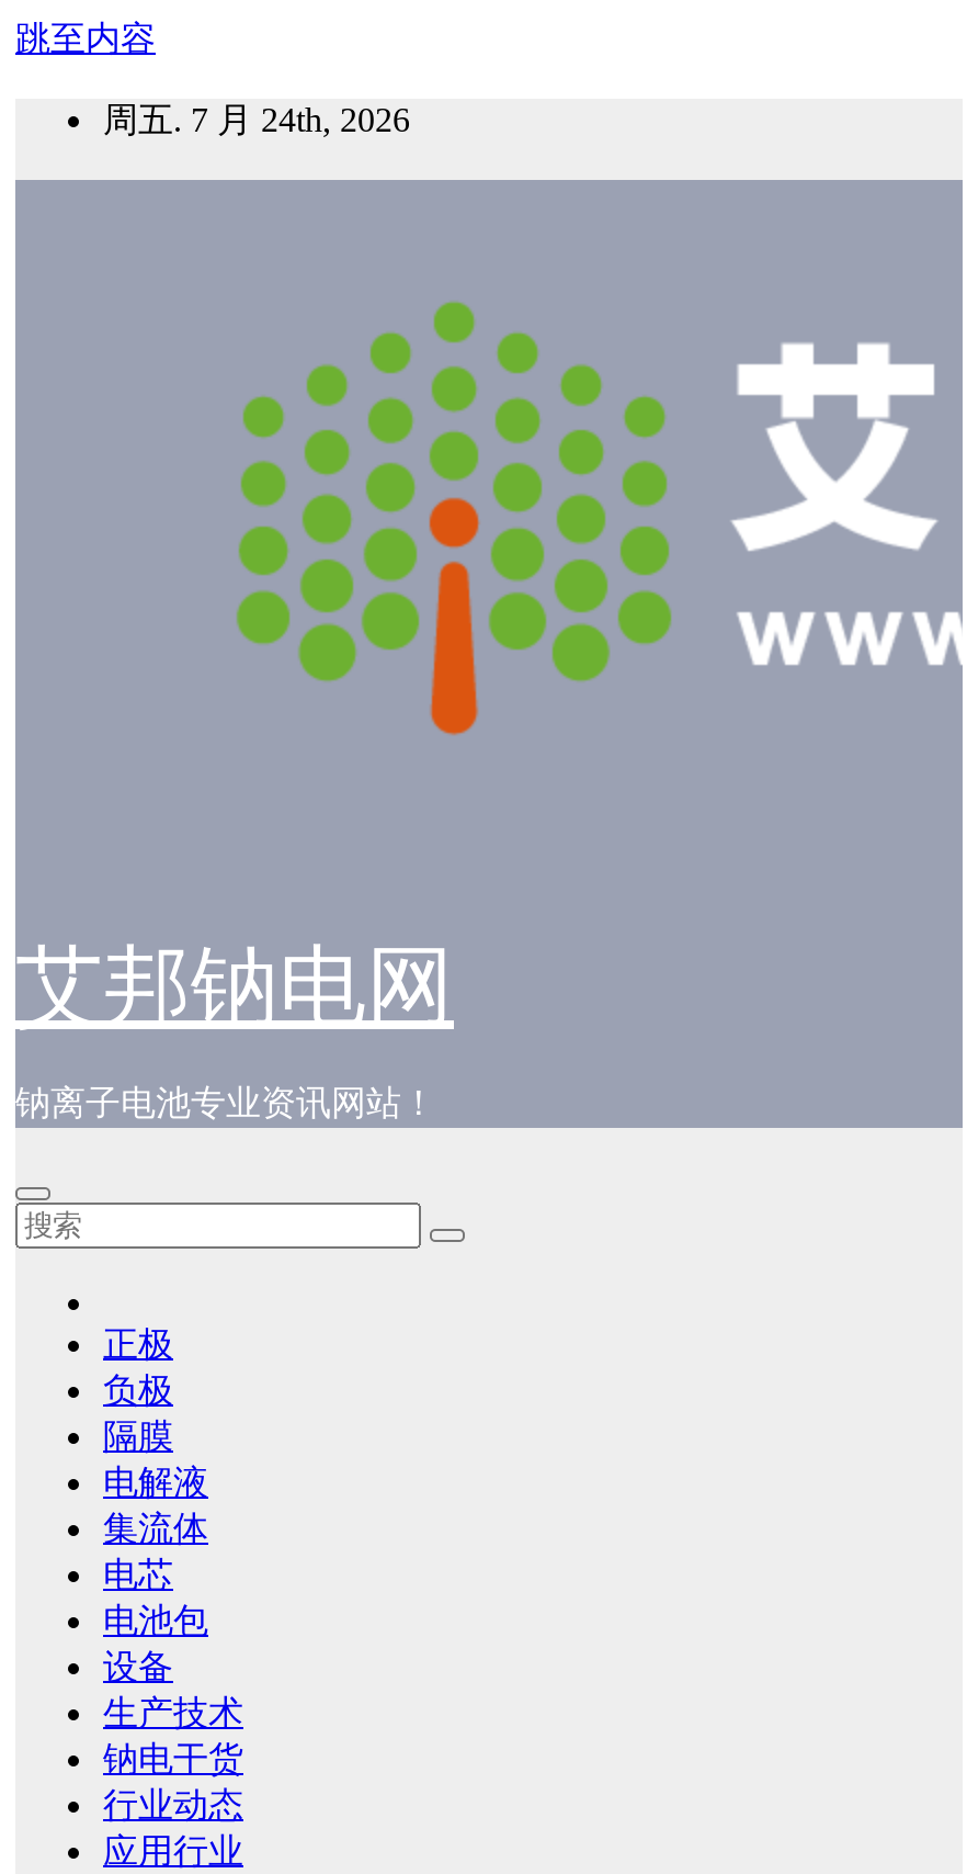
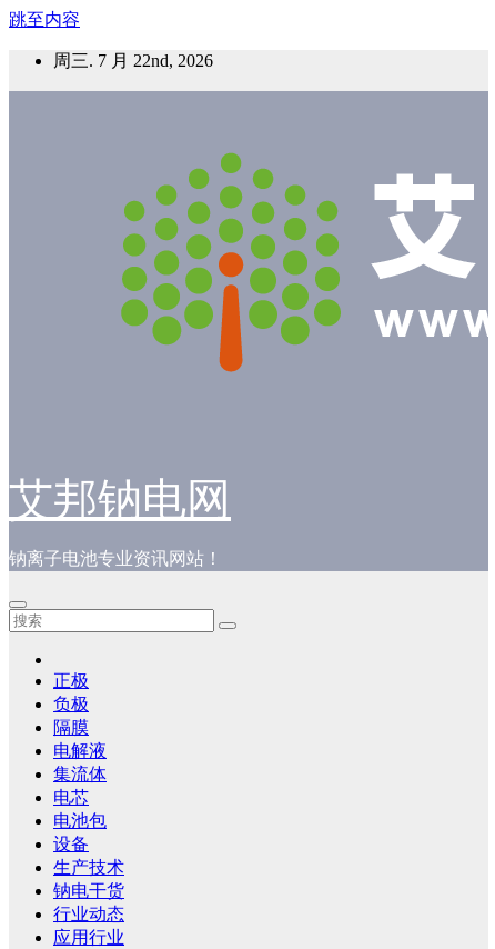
[103,101,410,138] 周五. 7 月 24th, 2026 -> [53,51,213,70] 周三. 7 月 22nd, 2026

